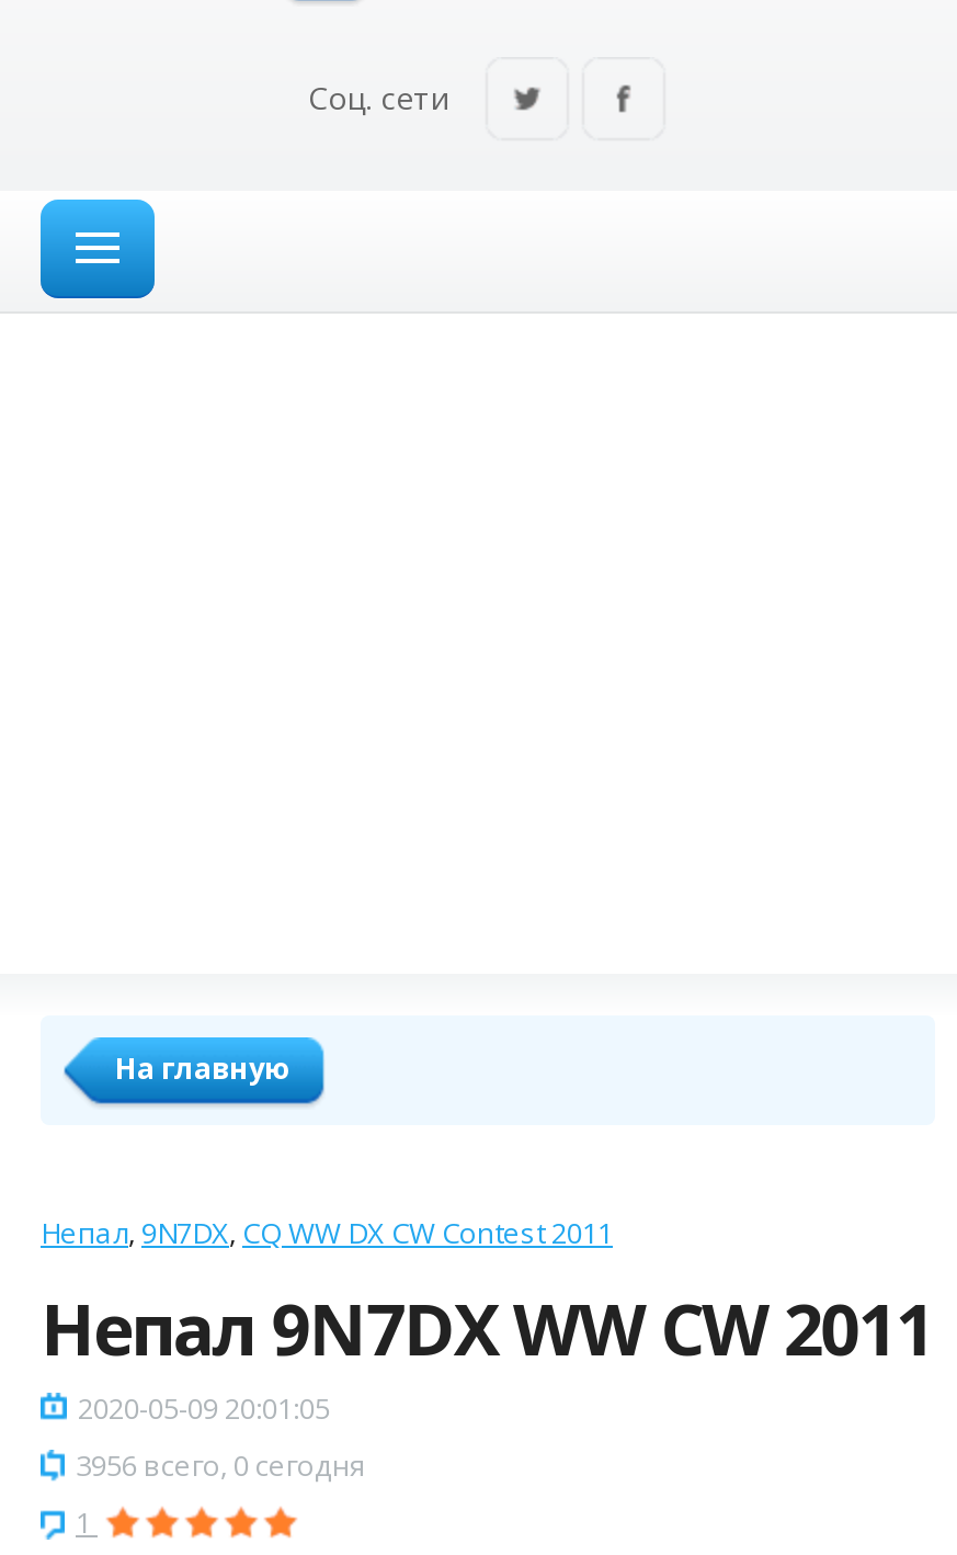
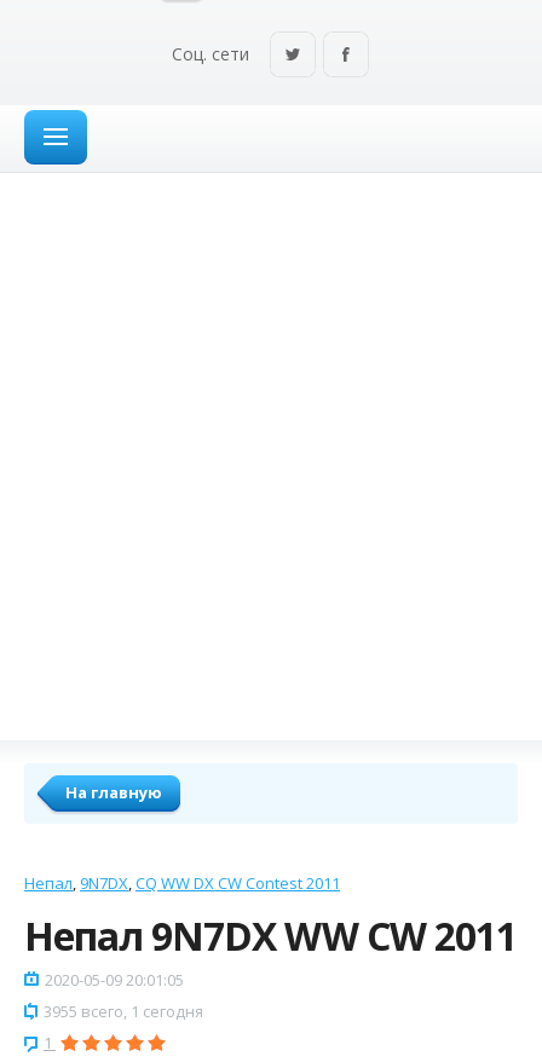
[76,1445,365,1485] 3956 всего, 0 сегодня -> [44,1000,203,1022] 3955 всего, 1 сегодня

